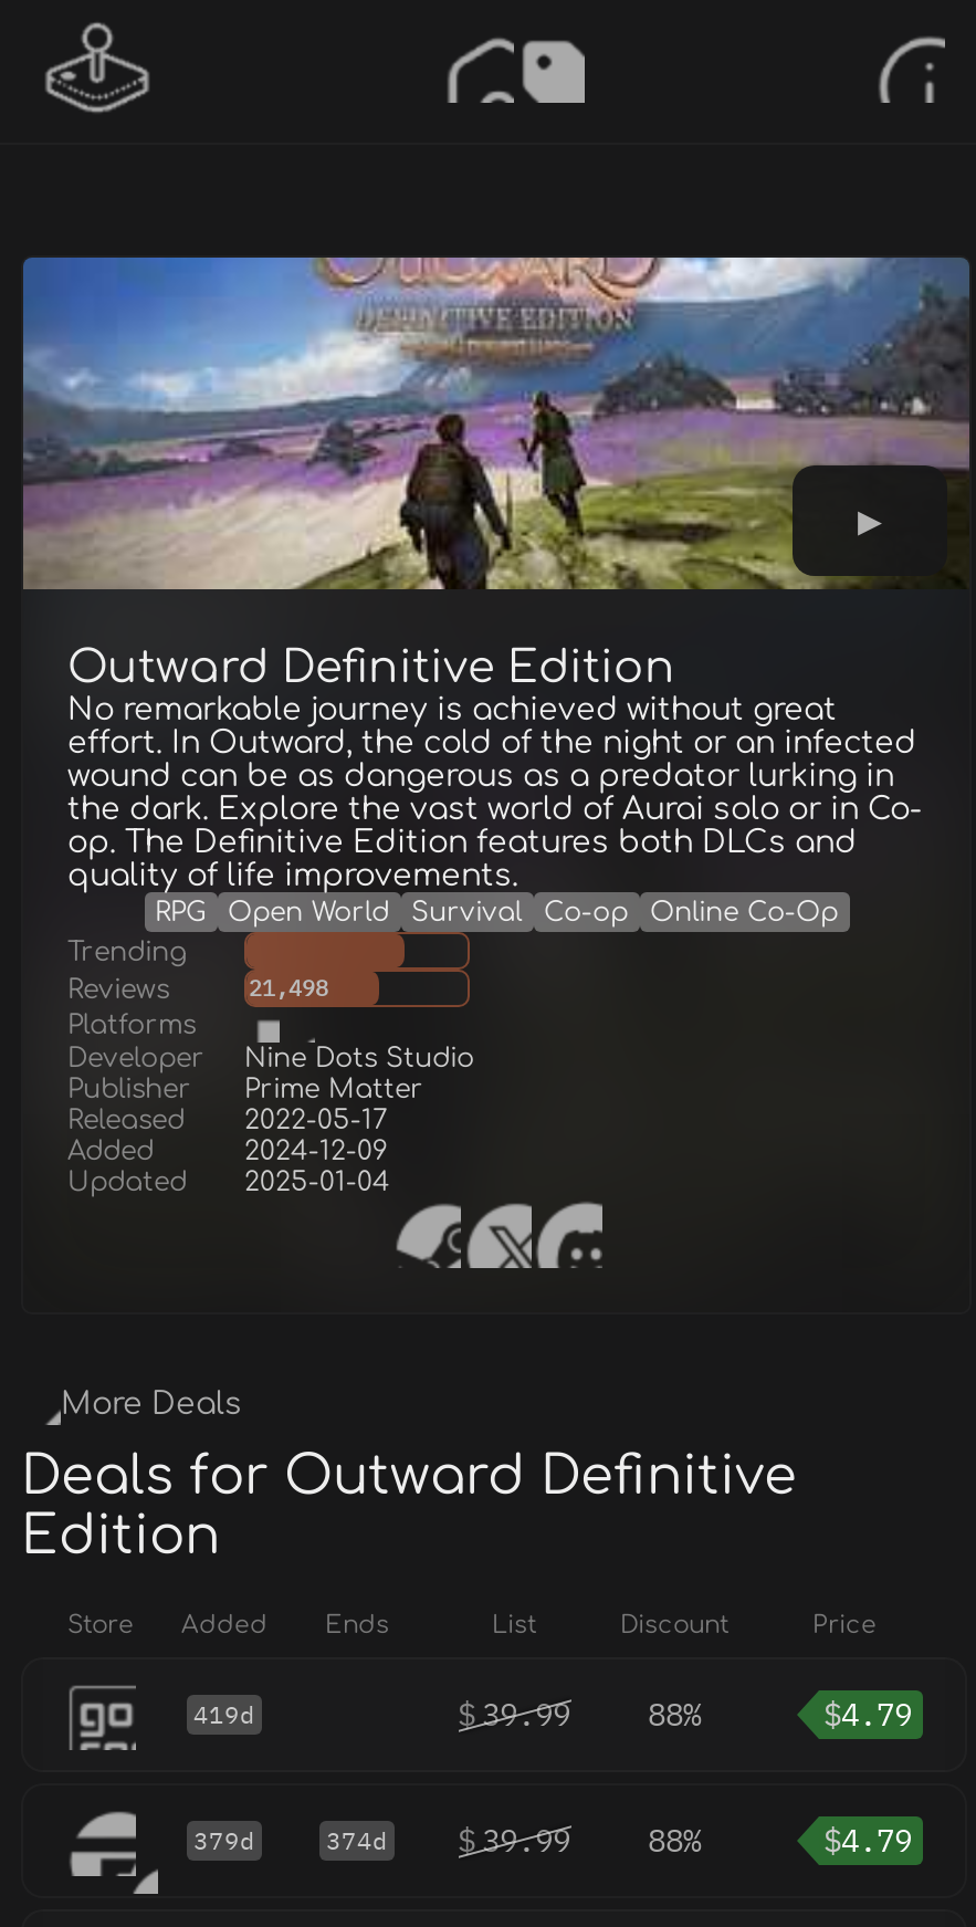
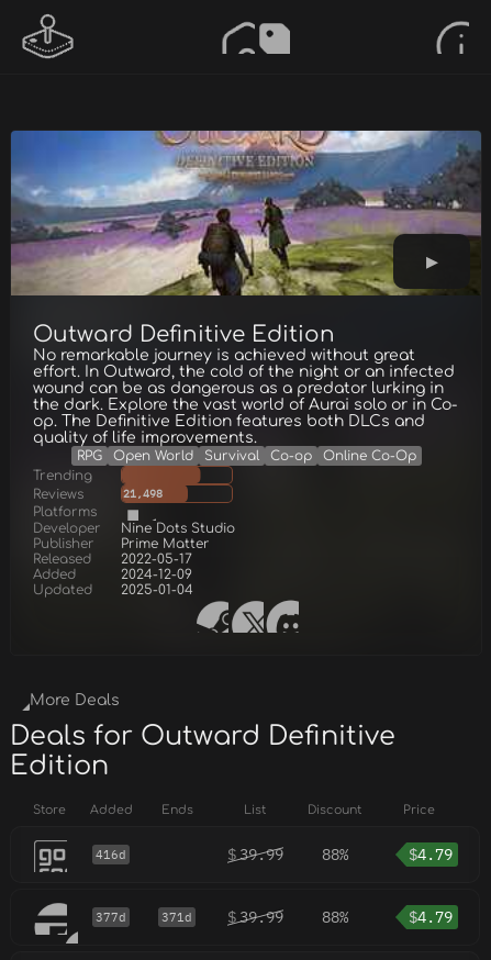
[193,1699,255,1730] 419d -> [96,847,126,862] 416d
[193,1825,388,1856] 379d | 374d -> [96,909,192,925] 377d | 371d

